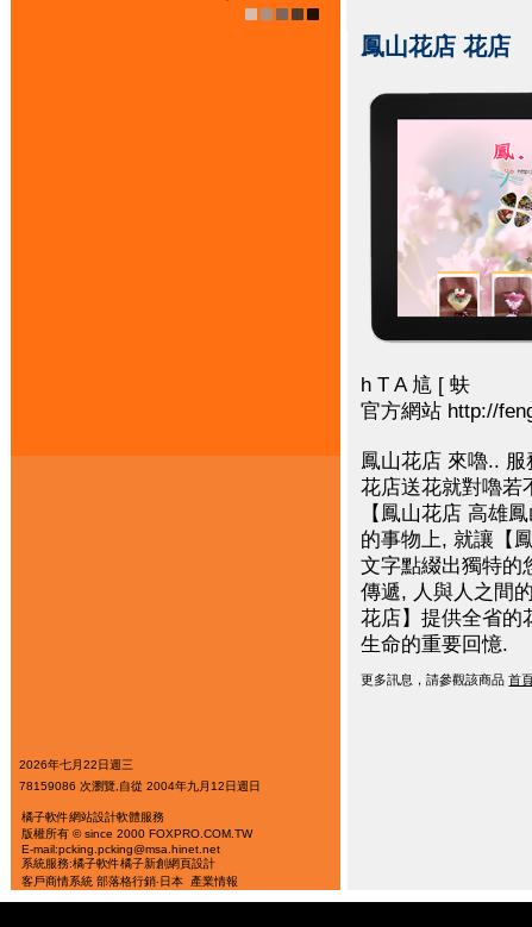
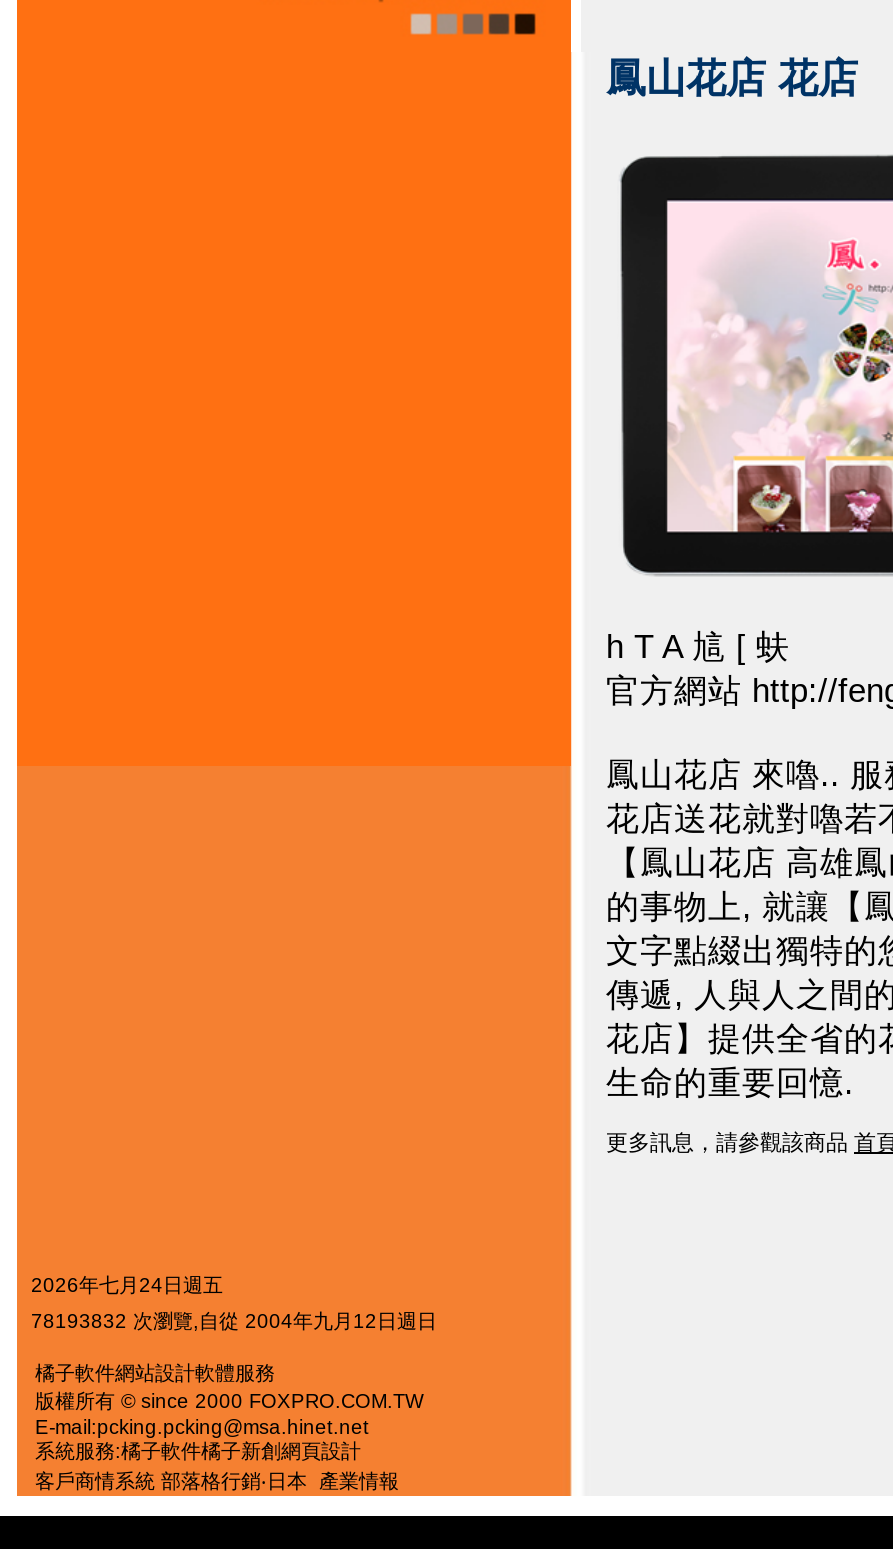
[12,758,140,771] 2026年七月22日週三 -> [19,1274,235,1296] 2026年七月24日週五
[12,779,261,793] 78159086 次瀏覽,自從 2004年九月12日週日 -> [19,1310,437,1332] 78193832 次瀏覽,自從 2004年九月12日週日

